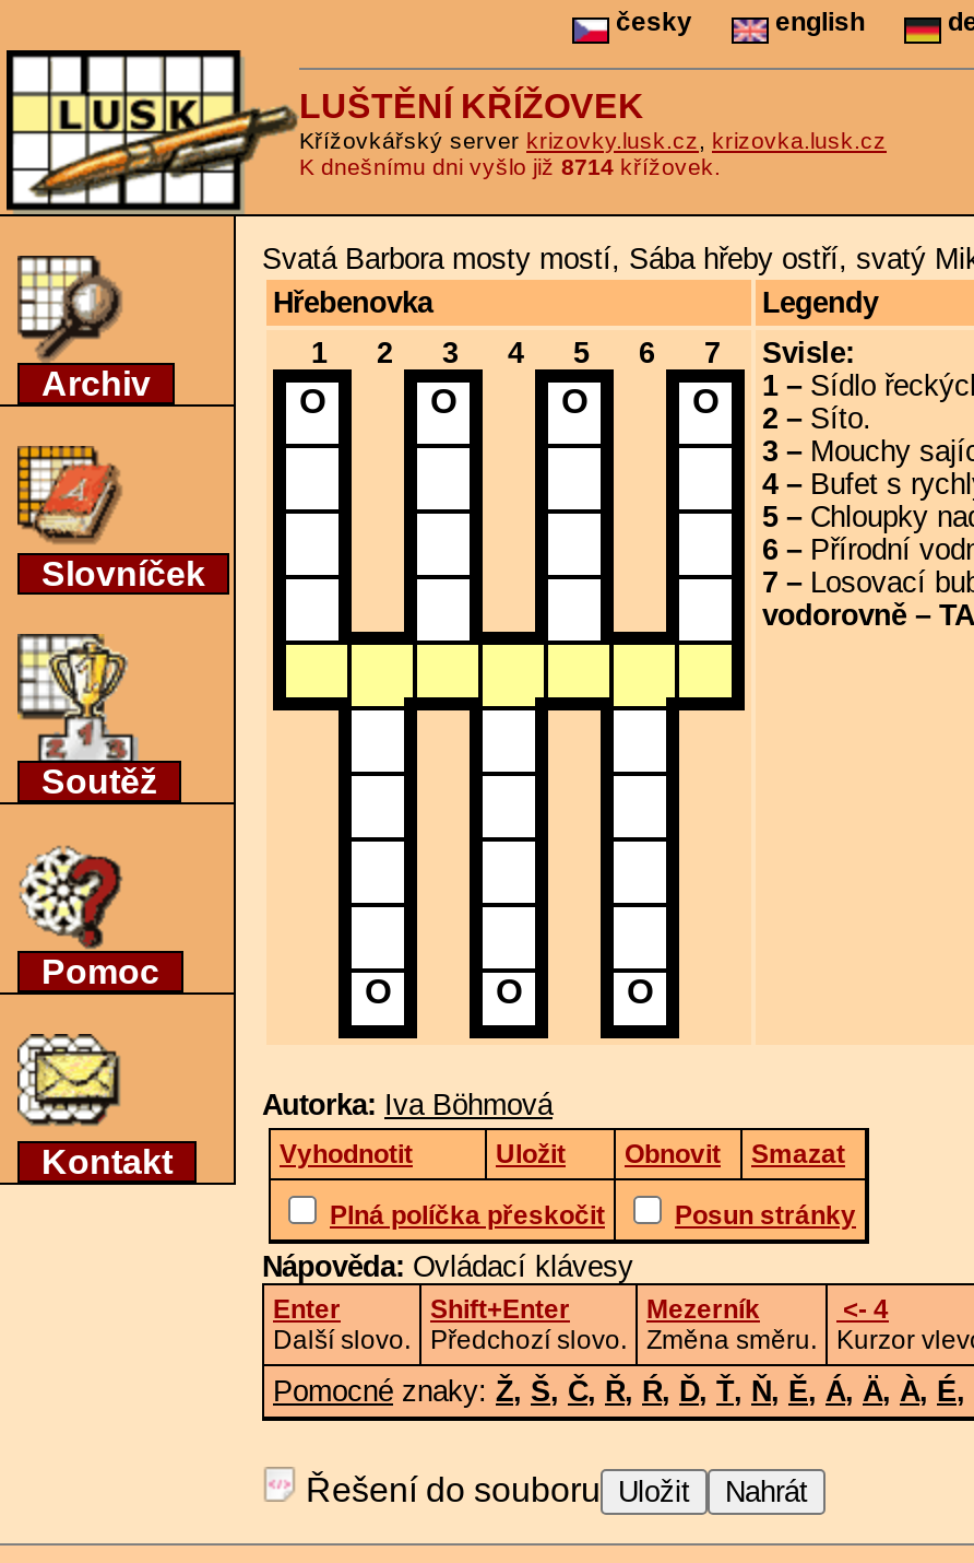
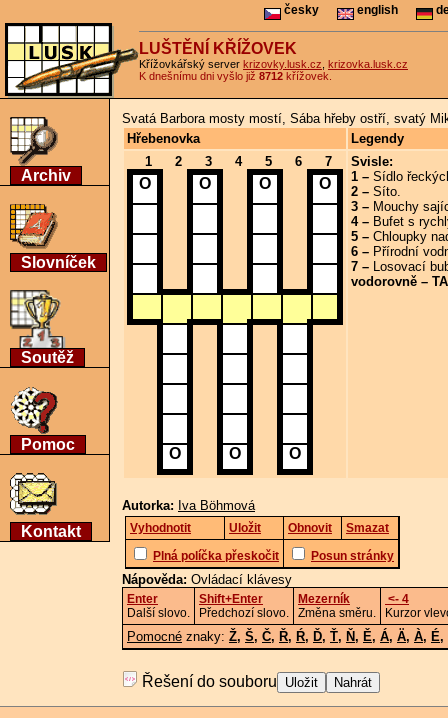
[299,153,721,179] K dnešnímu dni vyšlo již8714křížovek. -> [139,70,332,82] K dnešnímu dni vyšlo již8712křížovek.

